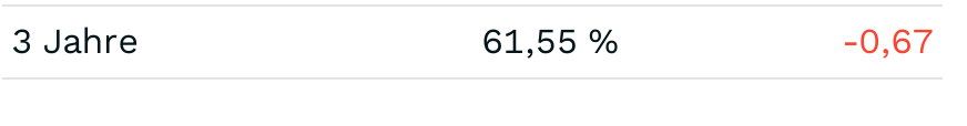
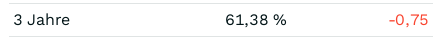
[482,20,619,62] 61,55 % -> [225,10,287,29] 61,38 %
[842,20,934,62] -0,67 -> [387,10,429,29] -0,75

